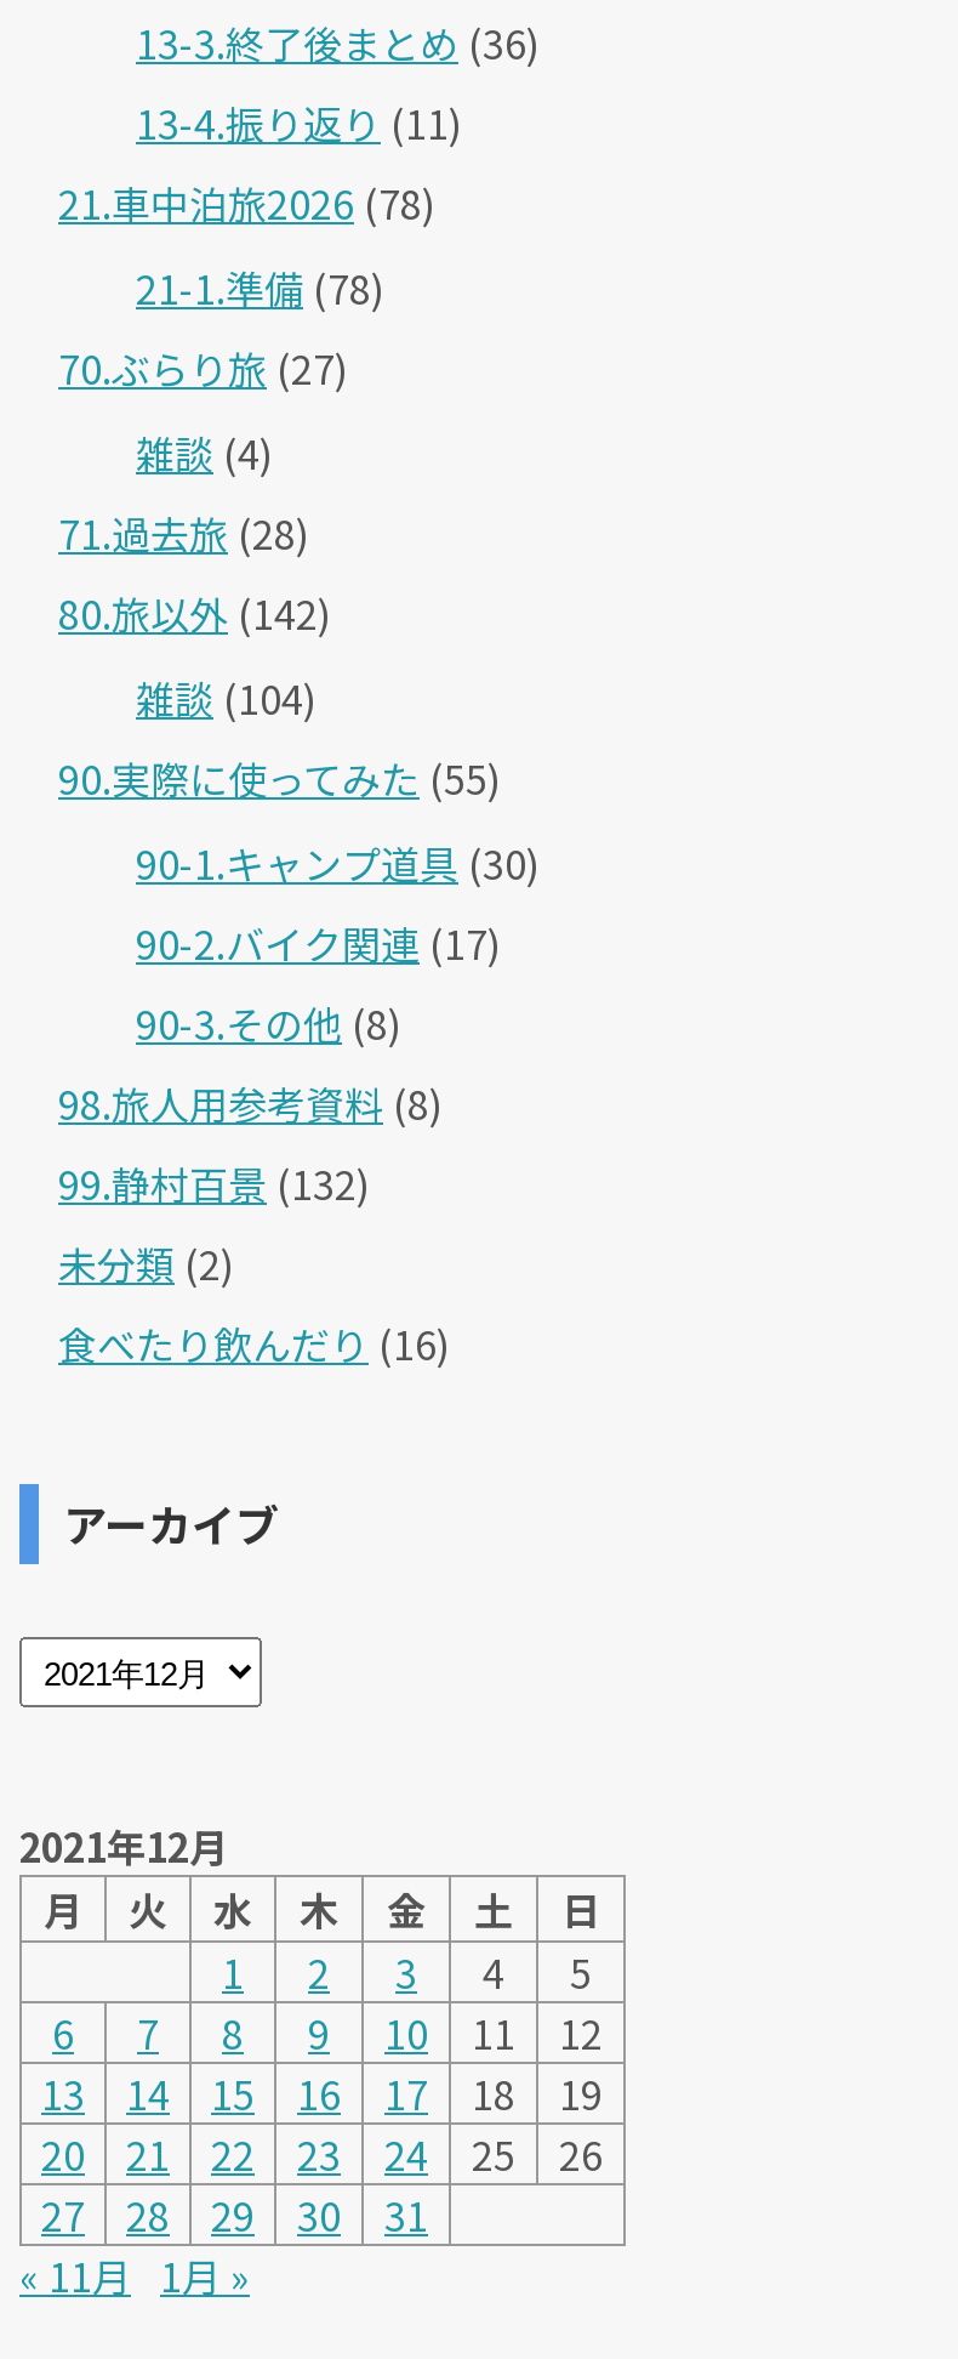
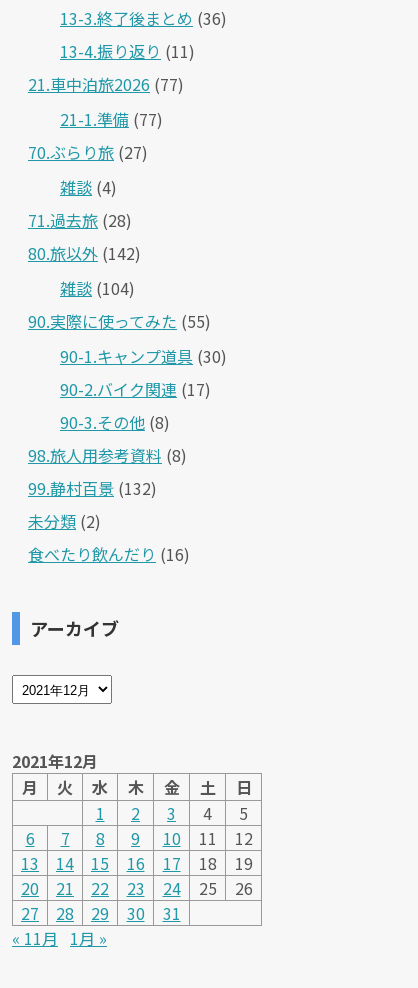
[58,173,437,231] 21.車中泊旅2026 (78) -> [28,72,184,96] 21.車中泊旅2026 (77)
[136,258,386,316] 21-1.準備(78) -> [60,107,163,131] 21-1.準備(77)

